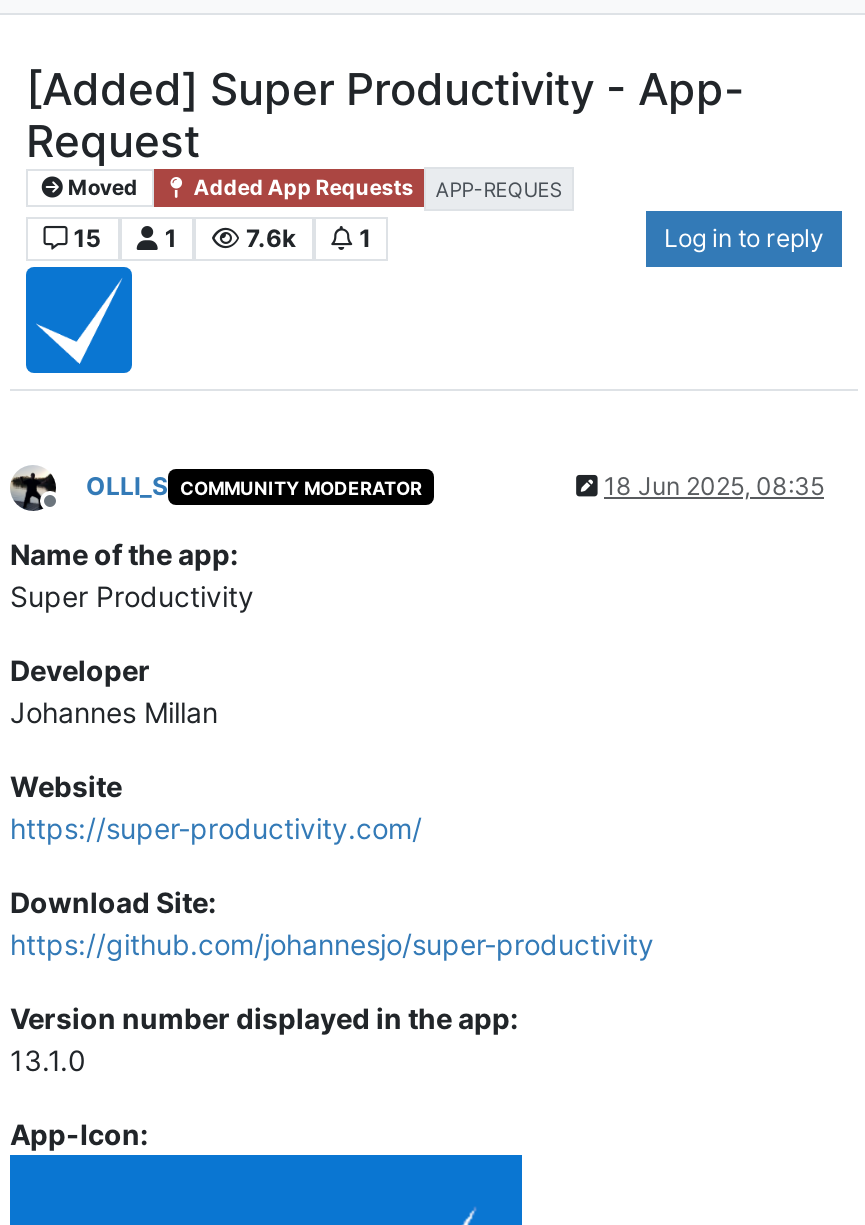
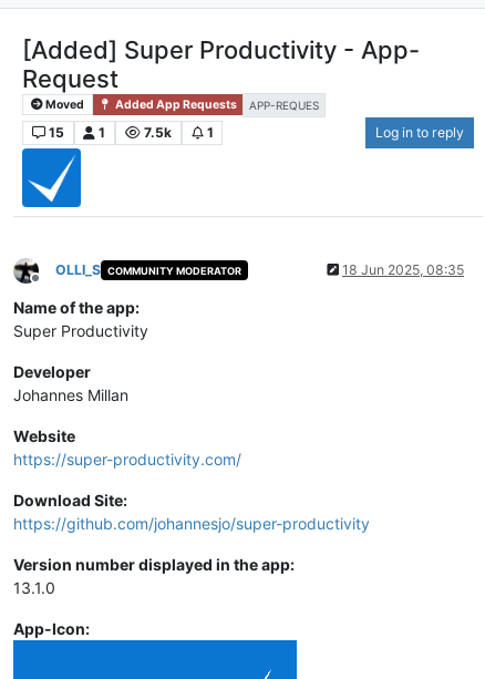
[246,223,296,253] 7.6k -> [144,124,172,140] 7.5k

